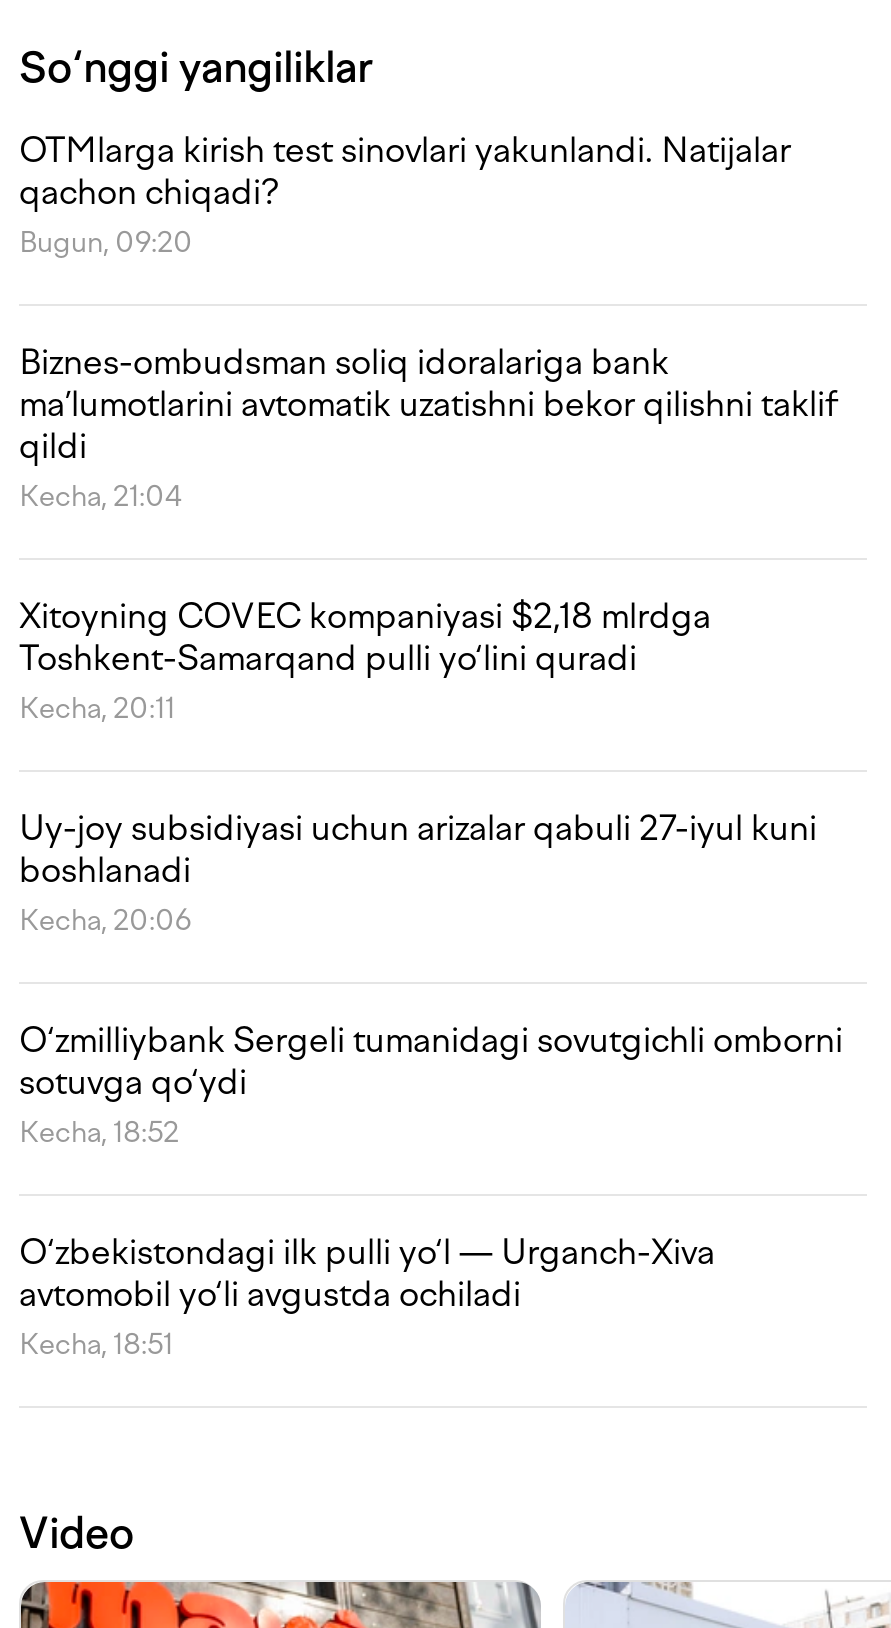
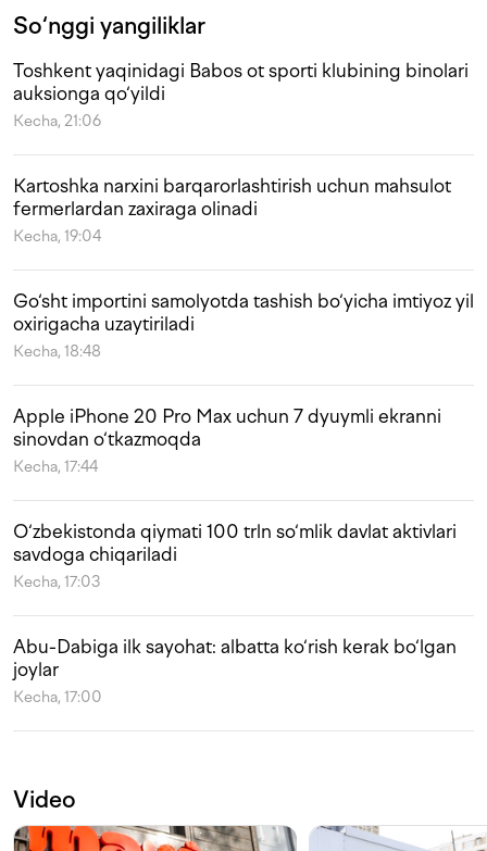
[19,131,791,261] OTMlarga kirish test sinovlari yakunlandi. Natijalar | qachon chiqadi? | Bugun, 09:20 -> [13,60,469,131] Toshkent yaqinidagi Babos ot sporti klubining binolari | auksionga qo‘yildi | Kecha, 21:06
[19,343,839,515] Biznes-ombudsman soliq idoralariga bank | ma’lumotlarini avtomatik uzatishni bekor qilishni taklif | qildi | Kecha, 21:04 -> [13,175,451,246] Kartoshka narxini barqarorlashtirish uchun mahsulot | fermerlardan zaxiraga olinadi | Kecha, 19:04
[19,597,711,727] Xitoyning COVEC kompaniyasi $2,18 mlrdga | Toshkent-Samarqand pulli yo‘lini quradi | Kecha, 20:11 -> [13,291,474,361] Go‘sht importini samolyotda tashish bo‘yicha imtiyoz yil | oxirigacha uzaytiriladi | Kecha, 18:48
[19,809,817,939] Uy-joy subsidiyasi uchun arizalar qabuli 27-iyul kuni | boshlanadi | Kecha, 20:06 -> [13,406,441,476] Apple iPhone 20 Pro Max uchun 7 dyuymli ekranni | sinovdan o‘tkazmoqda | Kecha, 17:44
[19,1021,843,1151] O‘zmilliybank Sergeli tumanidagi sovutgichli omborni | sotuvga qo‘ydi | Kecha, 18:52 -> [13,521,457,592] O‘zbekistonda qiymati 100 trln so‘mlik davlat aktivlari | savdoga chiqariladi | Kecha, 17:03
[19,1233,715,1363] O‘zbekistondagi ilk pulli yo‘l — Urganch-Xiva | avtomobil yo‘li avgustda ochiladi | Kecha, 18:51 -> [13,636,457,707] Abu-Dabiga ilk sayohat: albatta ko‘rish kerak bo‘lgan | joylar | Kecha, 17:00

